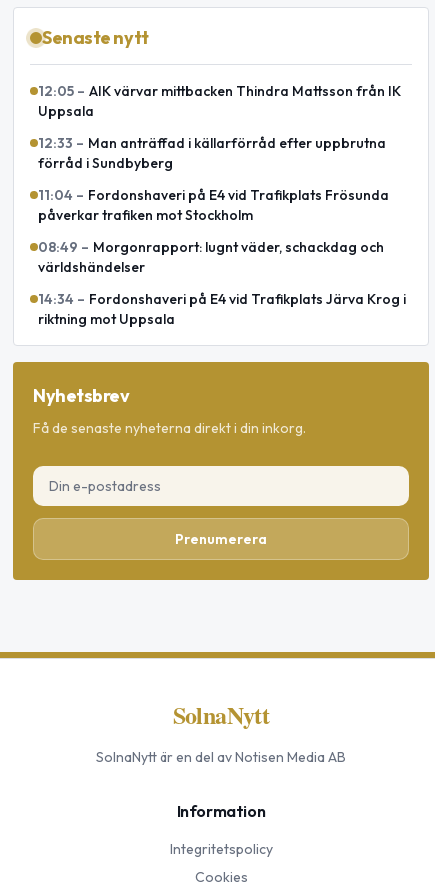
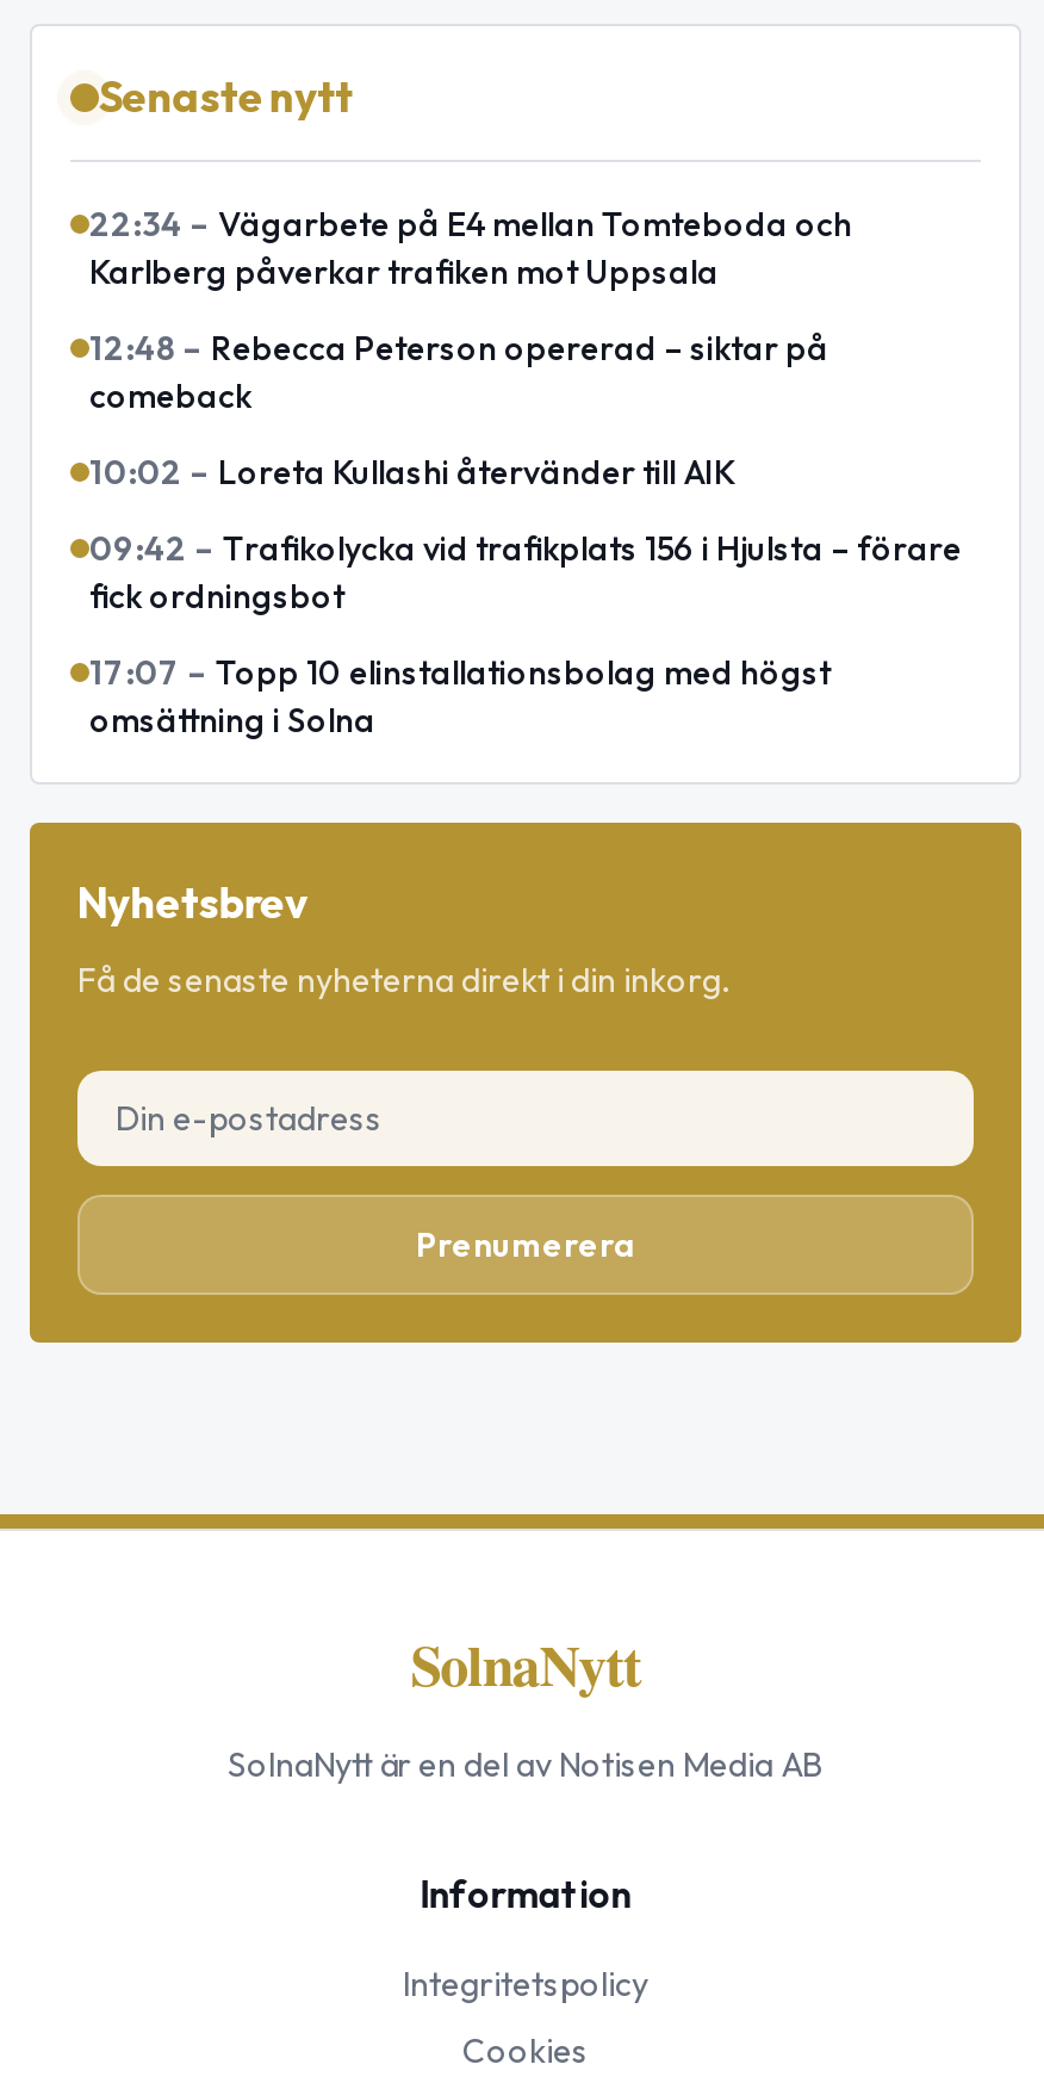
[38,82,401,120] 12:05 – AIK värvar mittbacken Thindra Mattsson från IK | Uppsala -> [89,202,852,292] 22:34 – Vägarbete på E4 mellan Tomteboda och | Karlberg påverkar trafiken mot Uppsala
[38,134,386,172] 12:33 – Man anträffad i källarförråd efter uppbrutna | förråd i Sundbyberg -> [89,326,828,416] 12:48 – Rebecca Peterson opererad – siktar på | comeback
[38,186,389,224] 11:04 – Fordonshaveri på E4 vid Trafikplats Frösunda | påverkar trafiken mot Stockholm -> [89,450,735,493] 10:02 – Loreta Kullashi återvänder till AIK
[38,238,384,276] 08:49 – Morgonrapport: lugnt väder, schackdag och | världshändelser -> [89,526,962,617] 09:42 – Trafikolycka vid trafikplats 156 i Hjulsta – förare | fick ordningsbot
[38,290,406,328] 14:34 – Fordonshaveri på E4 vid Trafikplats Järva Krog i | riktning mot Uppsala -> [89,650,831,741] 17:07 – Topp 10 elinstallationsbolag med högst | omsättning i Solna

